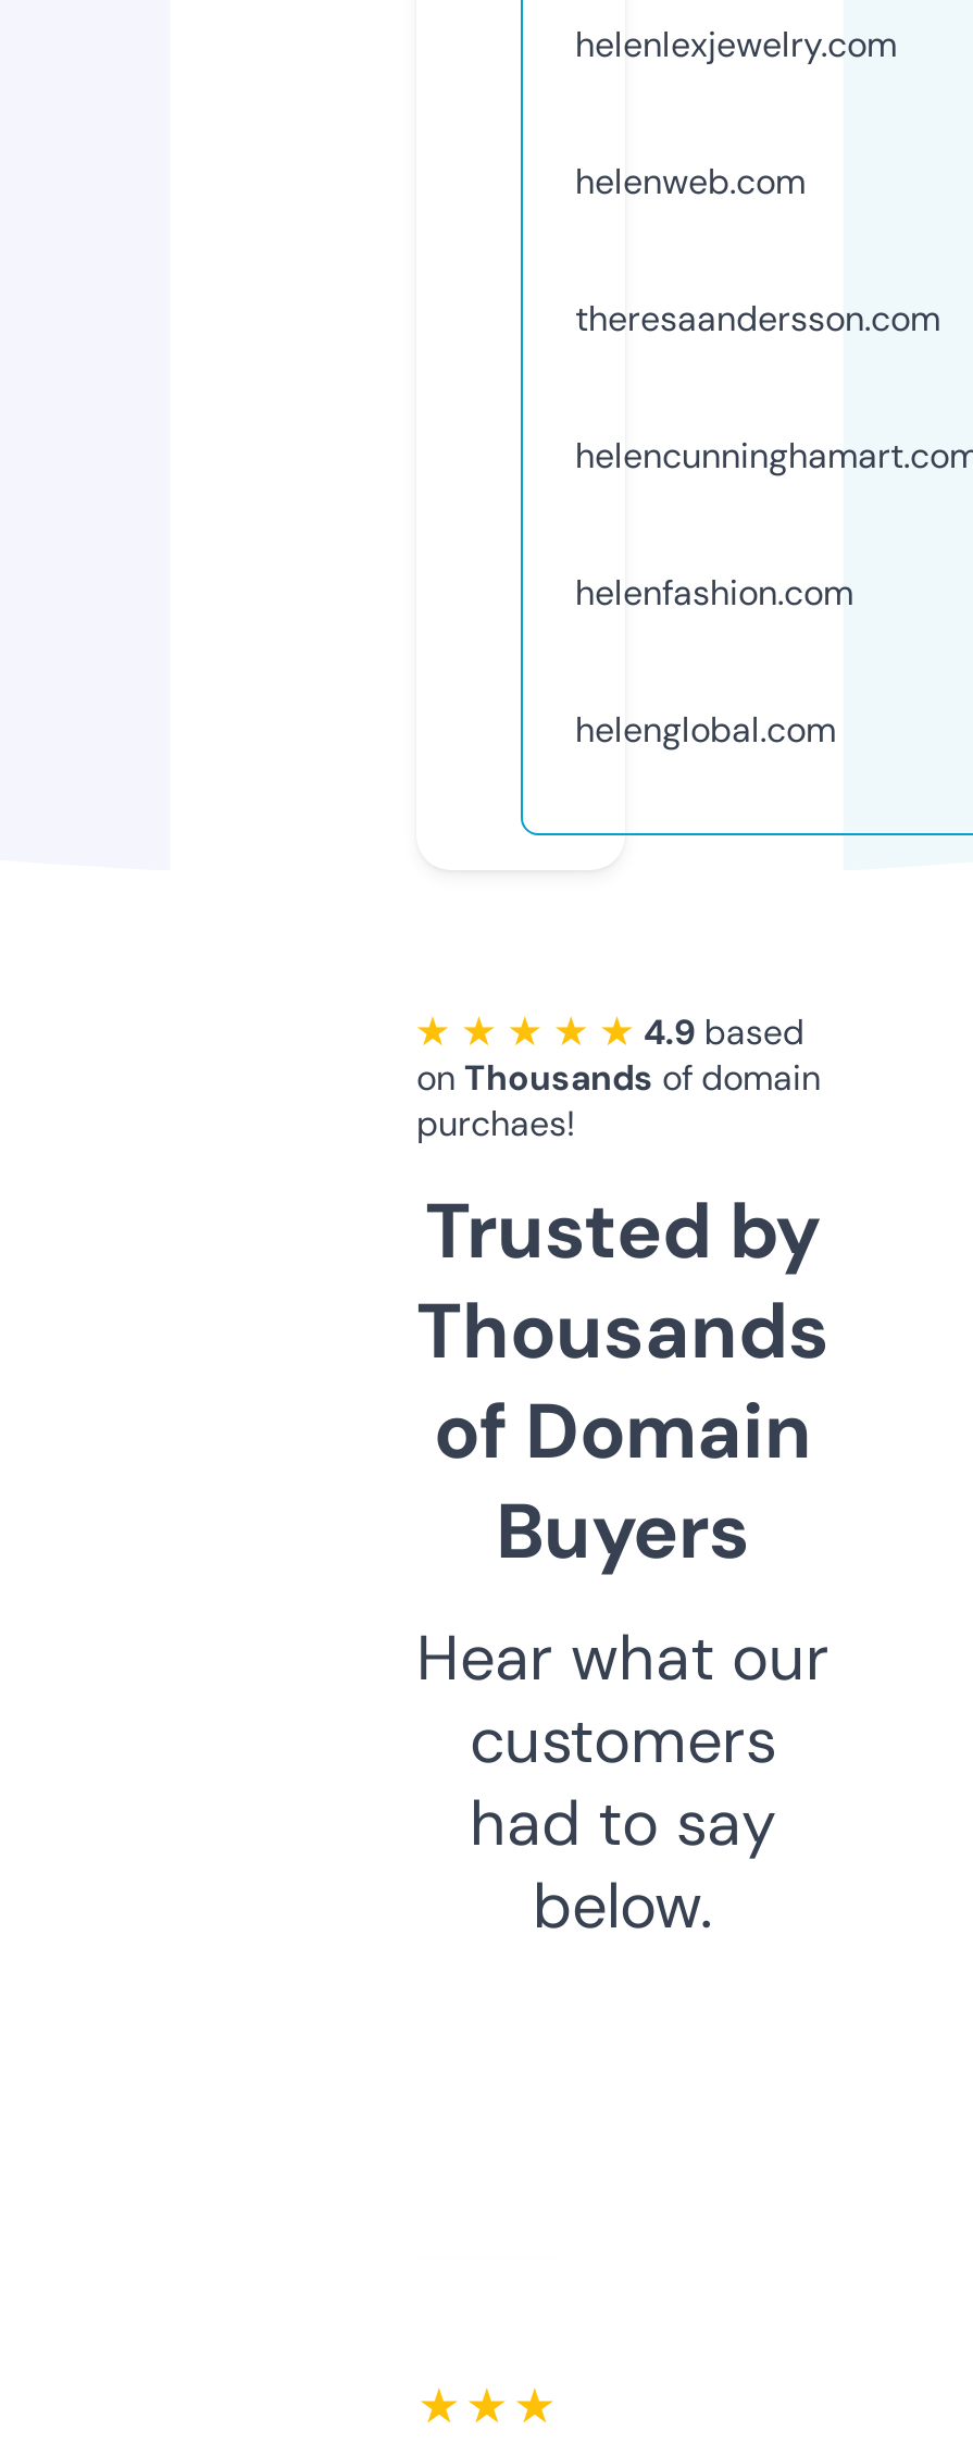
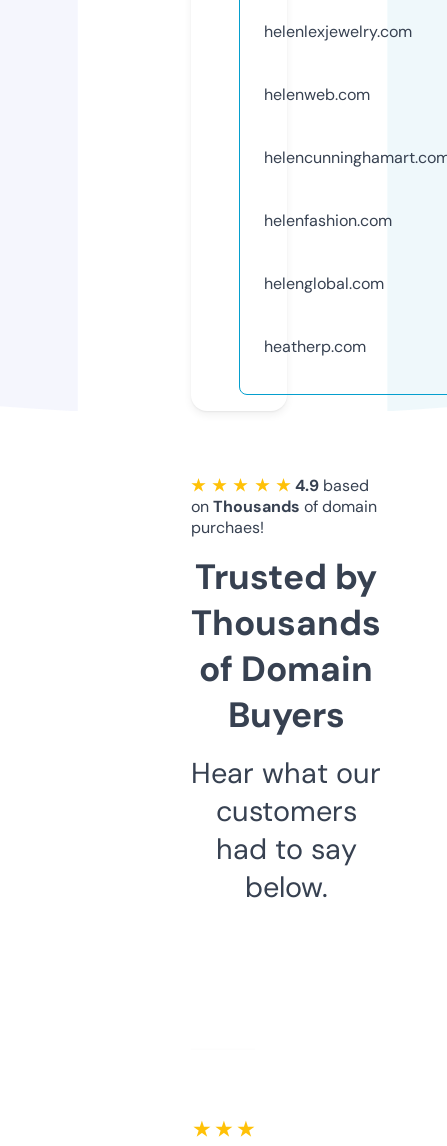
[575,295,940,341] theresaandersson.com -> none
moved [575,570,853,752] -> [264,210,392,294]: helenfashion.com | helenglobal.com
none -> [264,336,366,357] heatherp.com

